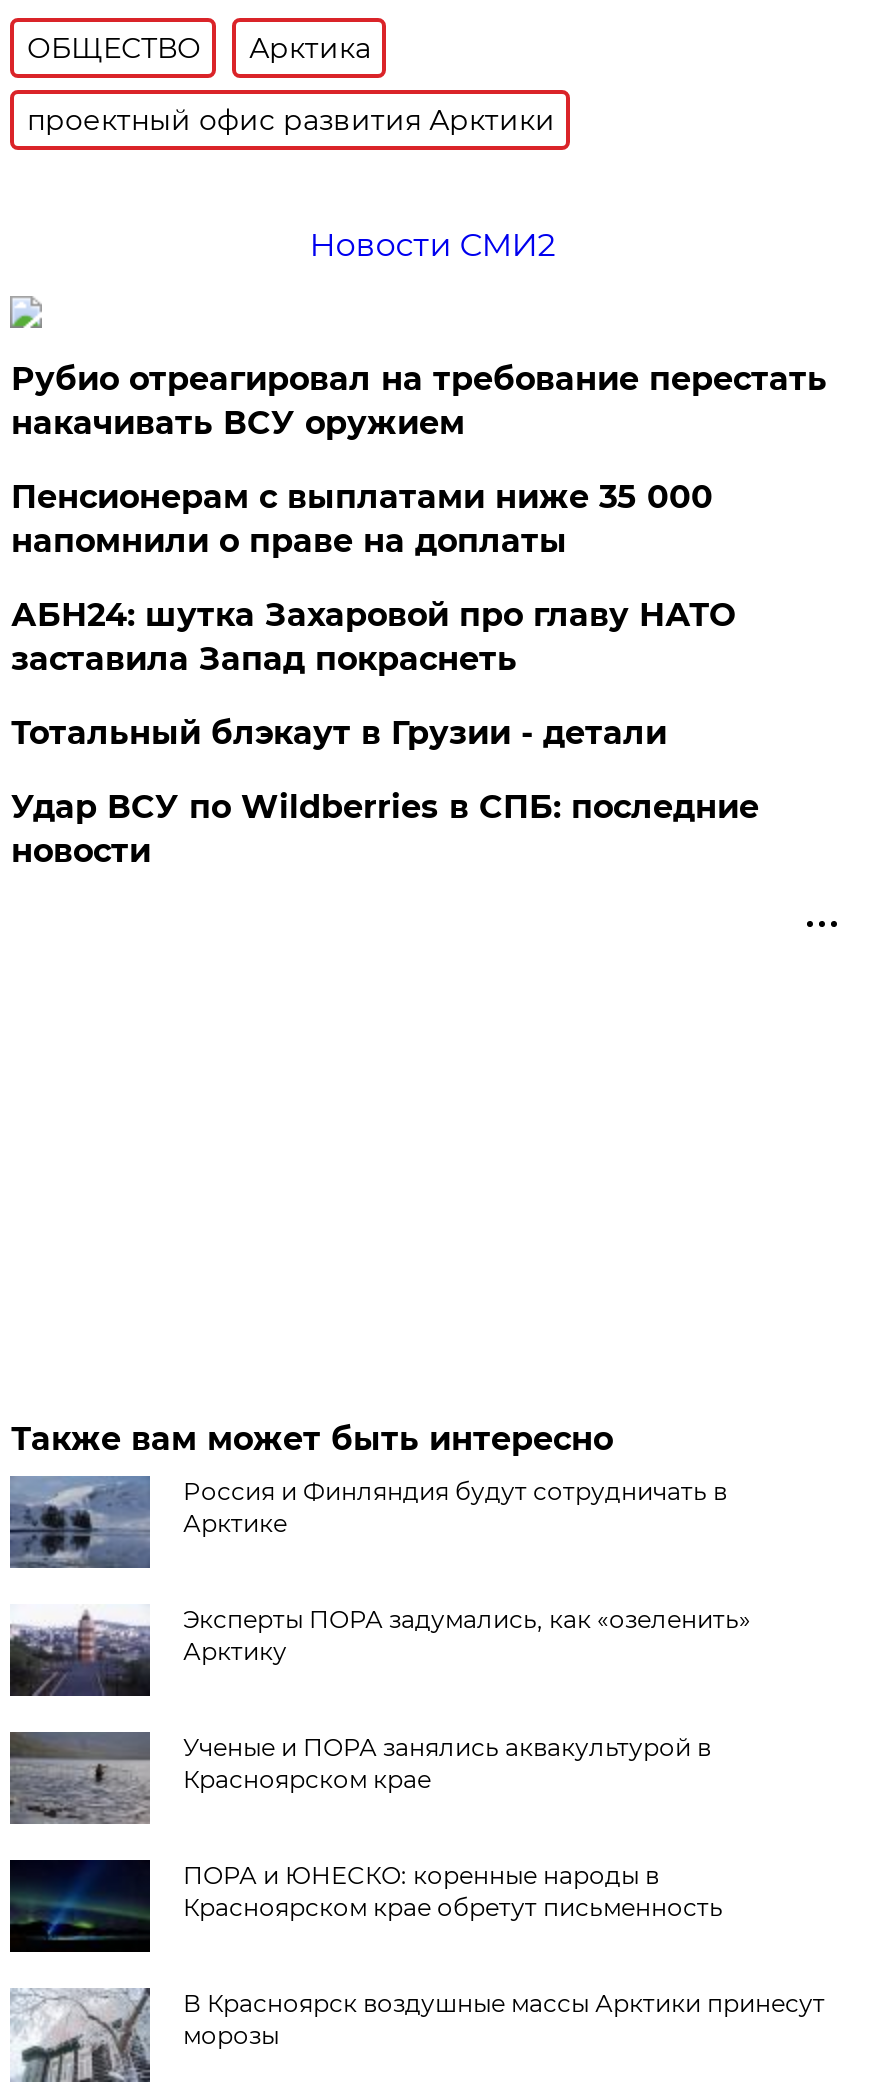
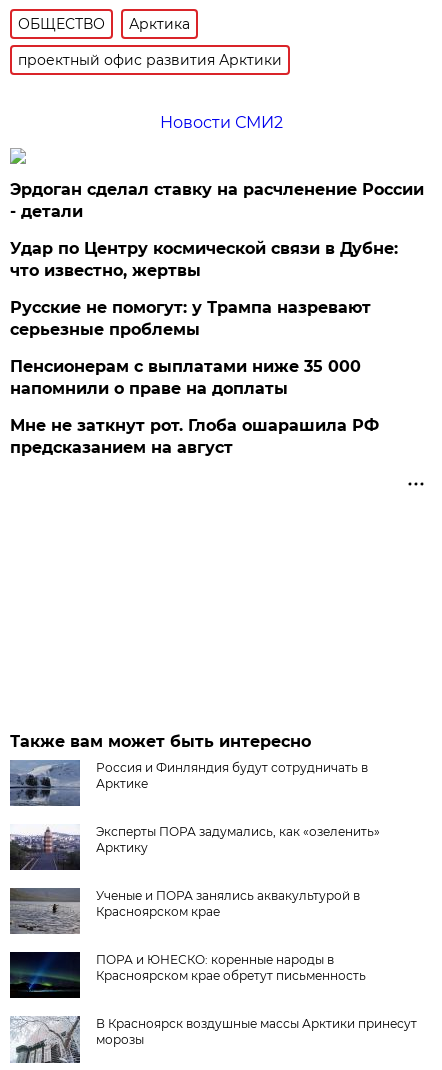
[11,360,827,442] Рубио отреагировал на требование перестать | накачивать ВСУ оружием -> [10,180,424,339] Эрдоган сделал ставку на расчленение России | - детали | Удар по Центру космической связи в Дубне: | что известно, жертвы | Русские не помогут: у Трампа назревают | серьезные проблемы
moved [11,478,713,560] -> [10,357,361,398]: Пенсионерам с выплатами ниже 35 000 | напомнили о праве на доплаты
[11,596,759,870] АБН24: шутка Захаровой про главу НАТО | заставила Запад покраснеть | Тотальный блэкаут в Грузии - детали | Удар ВСУ по Wildberries в СПБ: последние | новости -> [10,416,379,457] Мне не заткнут рот. Глоба ошарашила РФ | предсказанием на август

